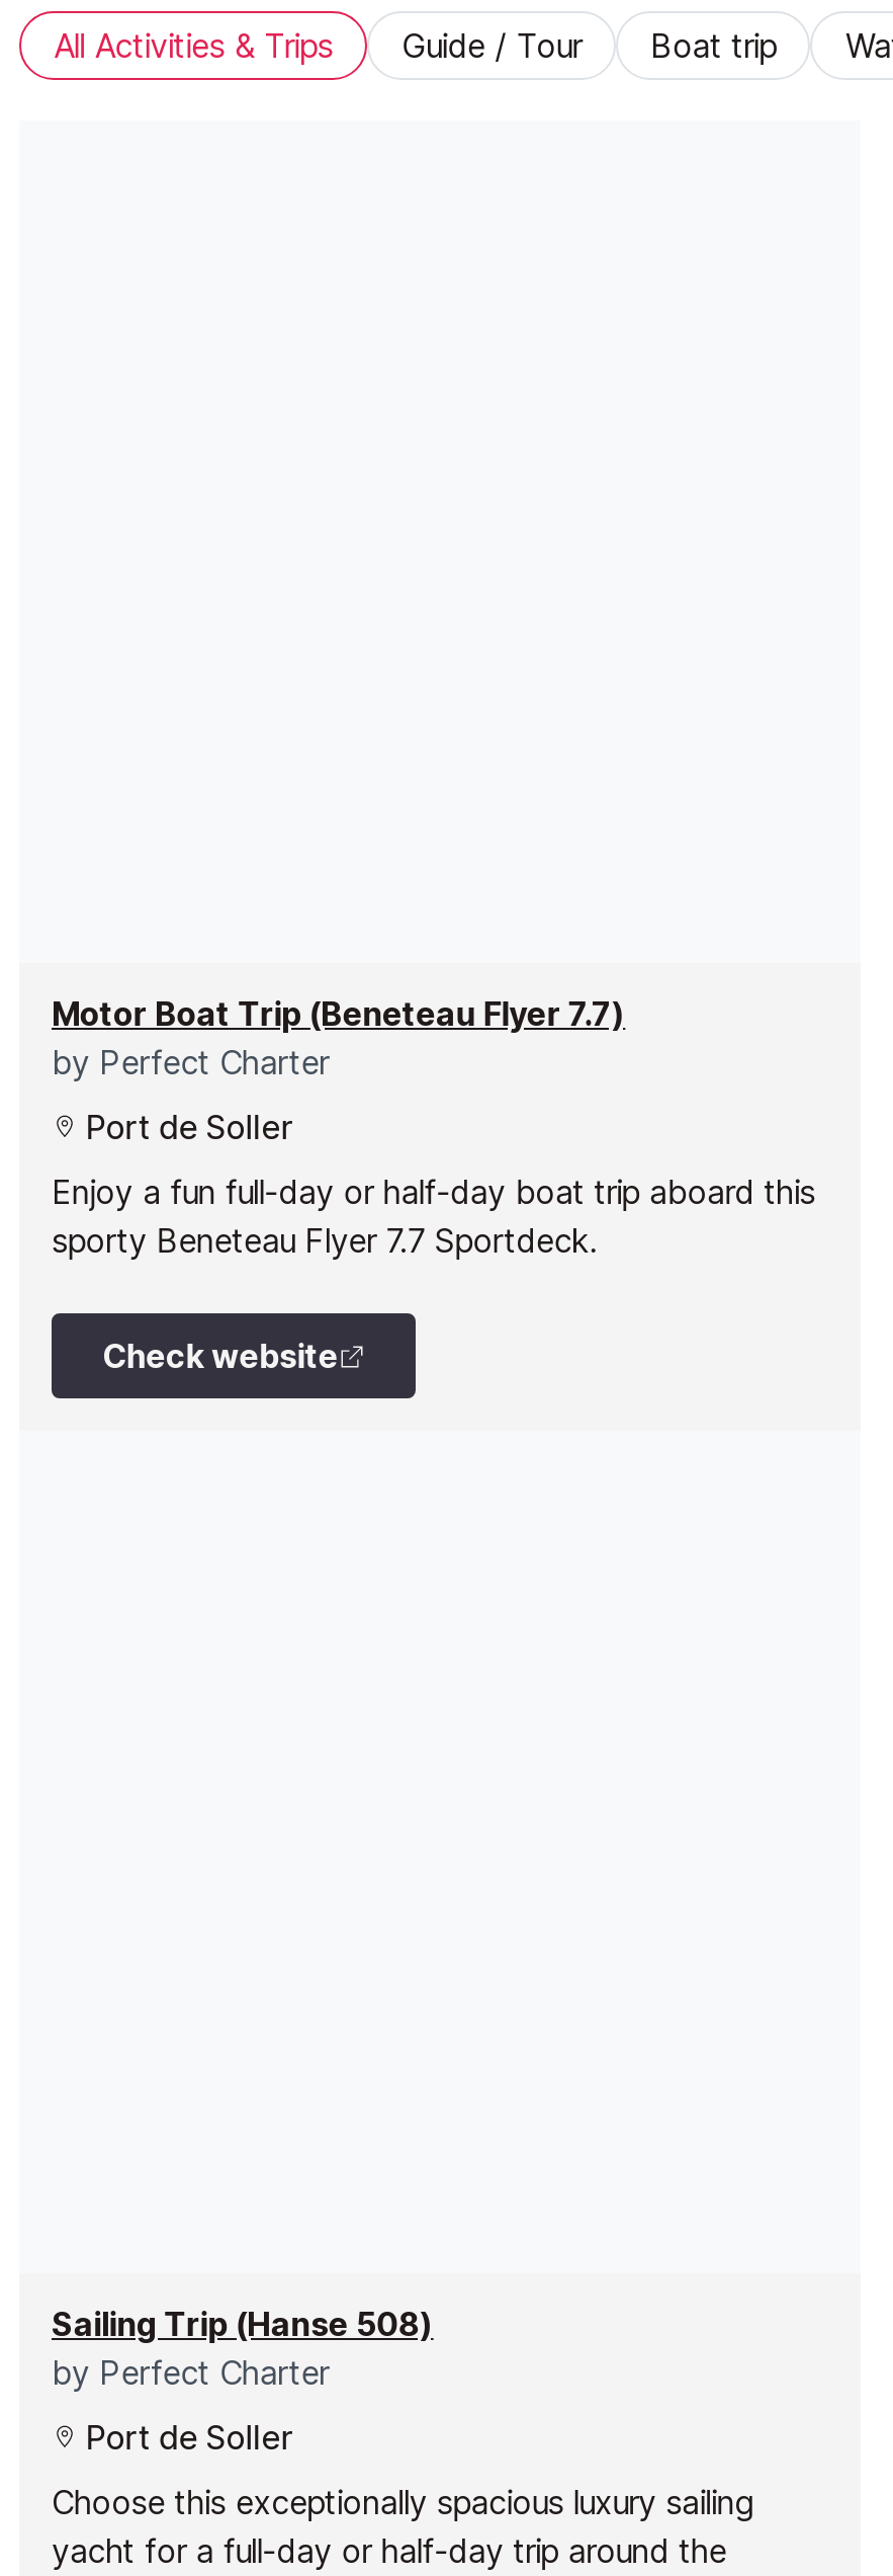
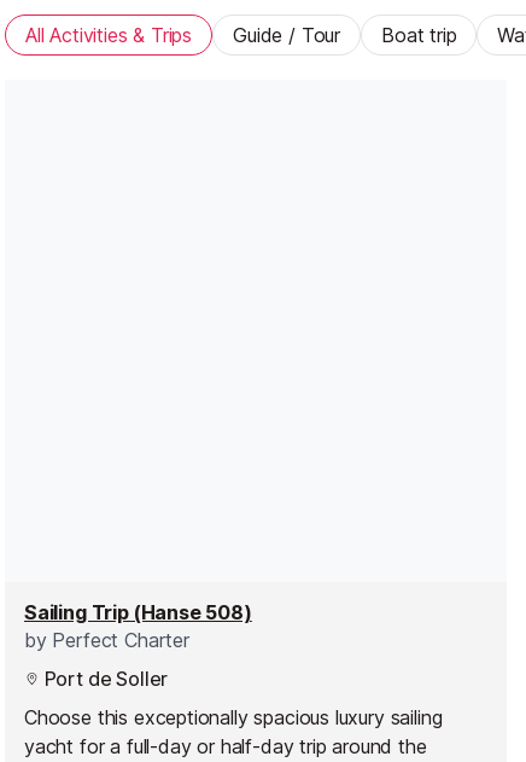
[52,994,815,1376] Motor Boat Trip (Beneteau Flyer 7.7) | by Perfect Charter | Port de Soller | Enjoy a fun full-day or half-day boat trip aboard this | sporty Beneteau Flyer 7.7 Sportdeck. | Check website -> none

